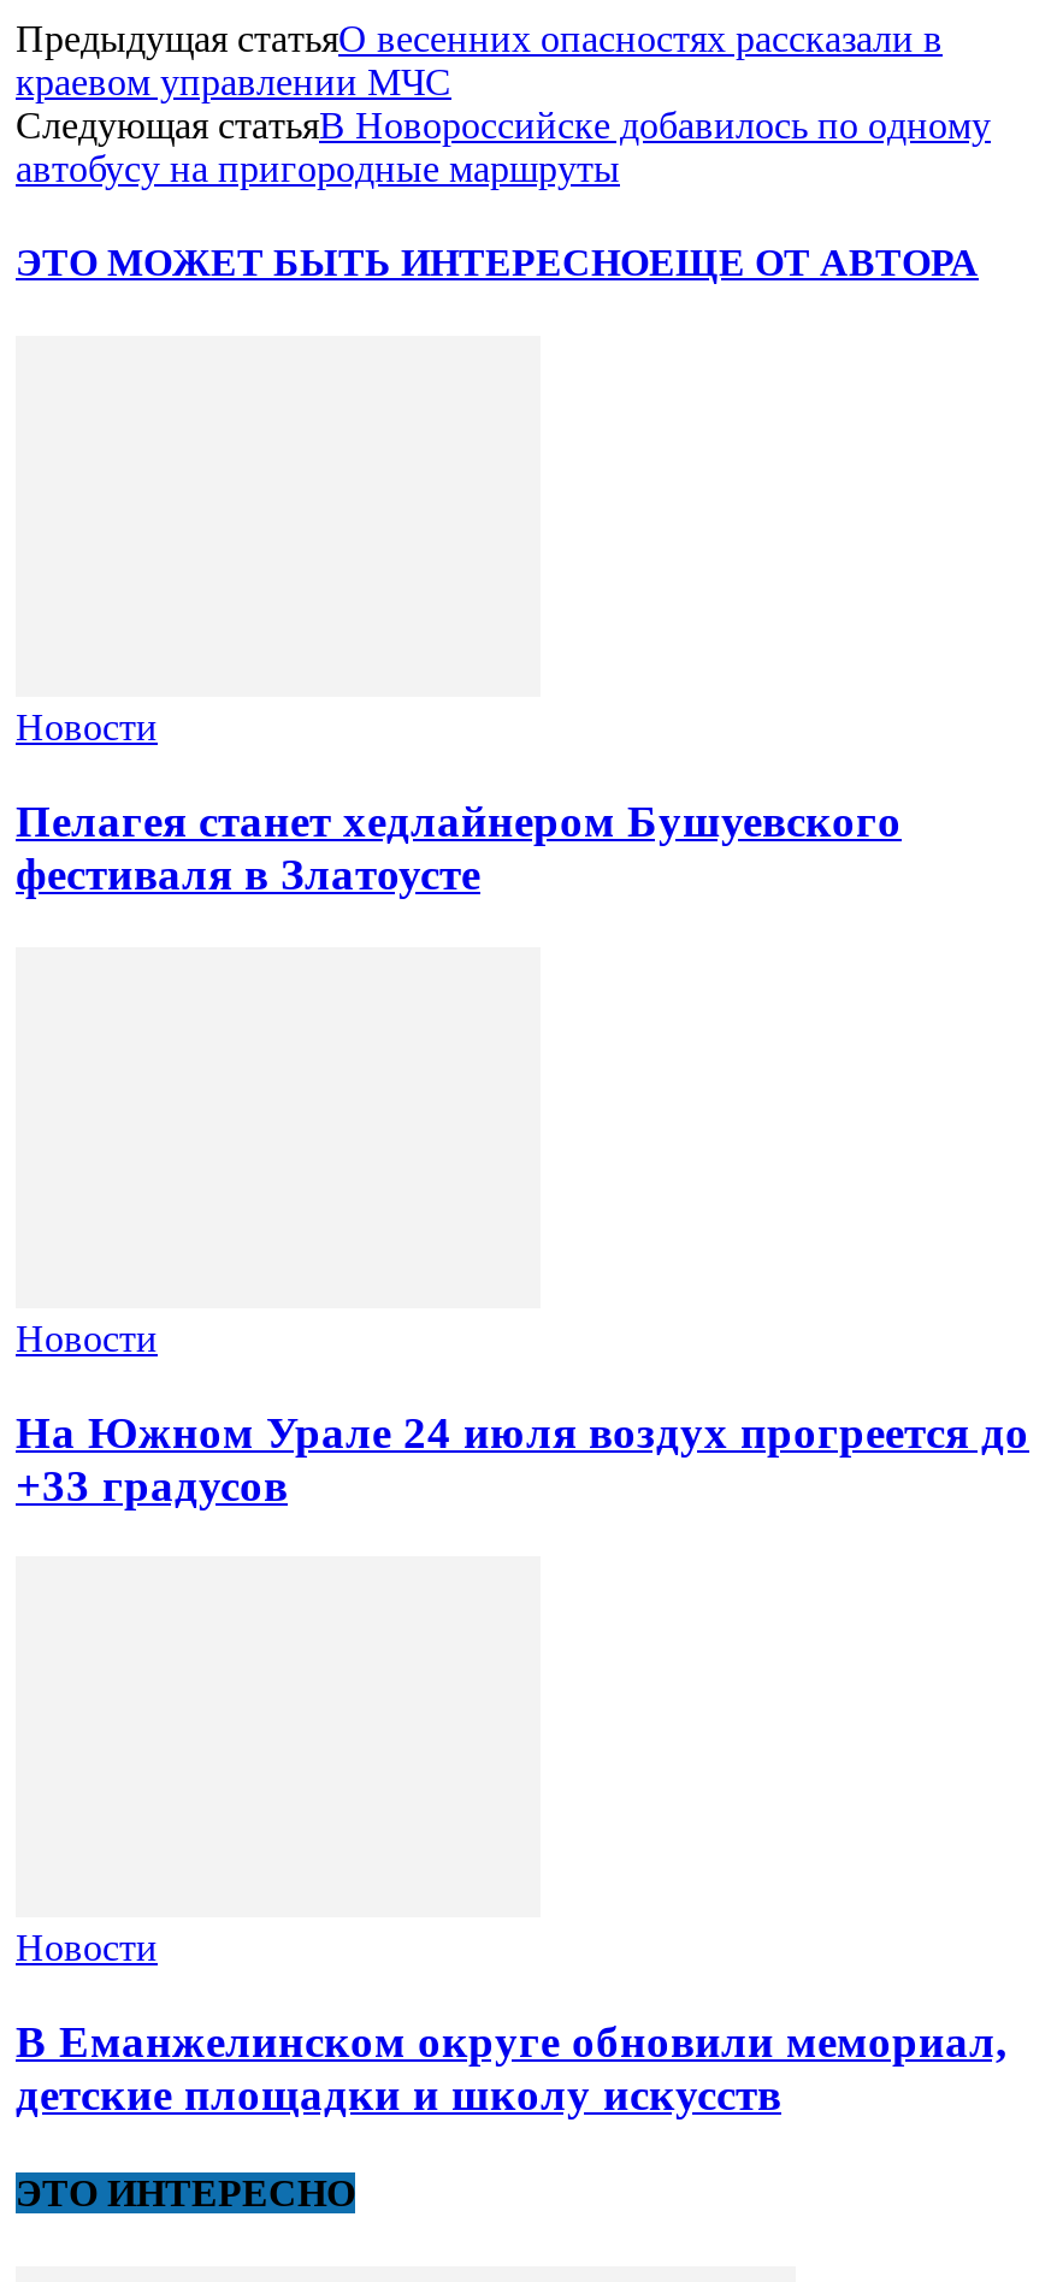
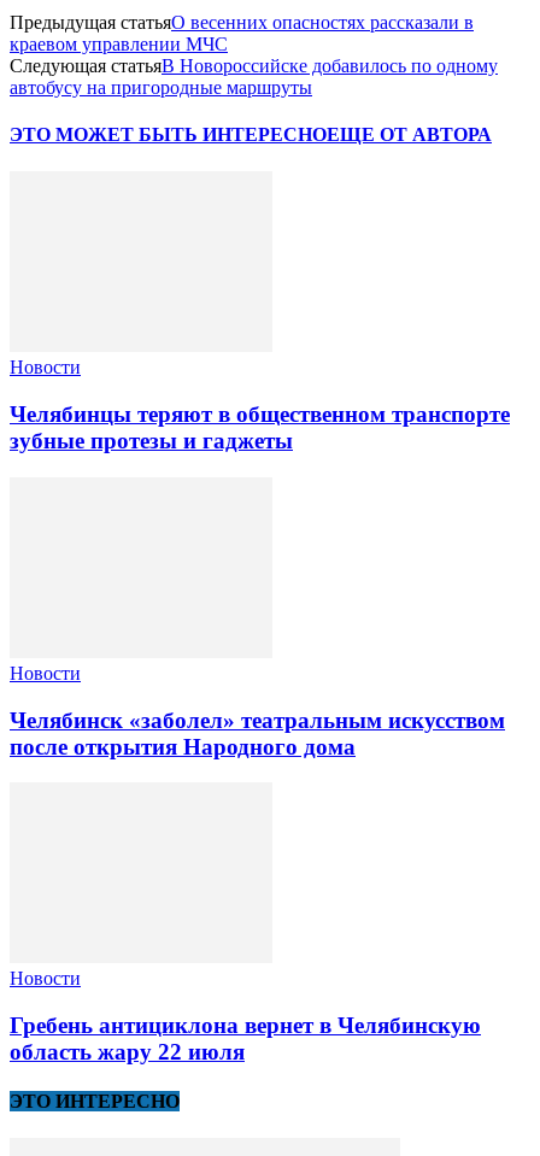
[16,796,902,899] Пелагея станет хедлайнером Бушуевского | фестиваля в Златоусте -> [10,402,510,453] Челябинцы теряют в общественном транспорте | зубные протезы и гаджеты
[16,1406,1029,1509] На Южном Урале 24 июля воздух прогреется до | +33 градусов -> [10,707,505,759] Челябинск «заболел» театральным искусством | после открытия Народного дома
[16,2016,1008,2119] В Еманжелинском округе обновили мемориал, | детские площадки и школу искусств -> [10,1012,481,1064] Гребень антициклона вернет в Челябинскую | область жару 22 июля

